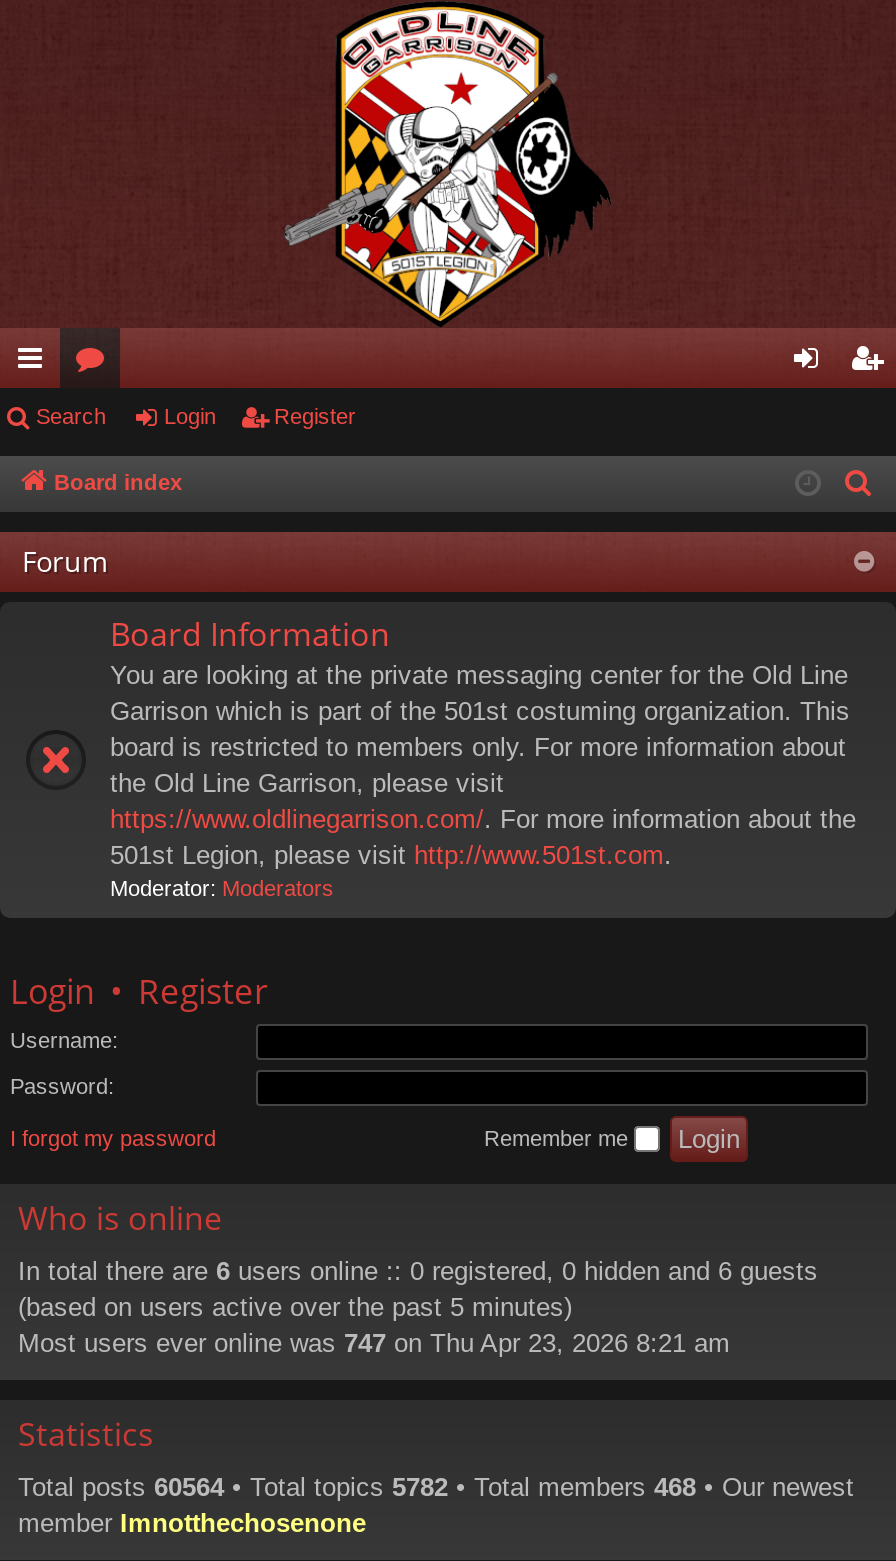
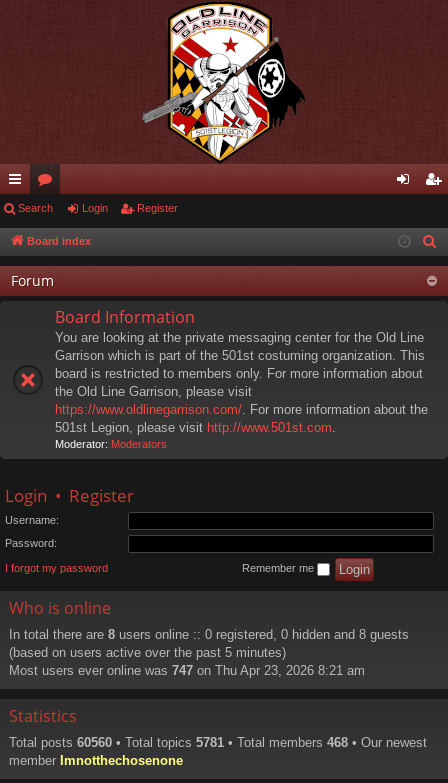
[18,1256,818,1286] In total there are 6 users online :: 0 registered, 0 hidden and 6 guests -> [9,627,409,642] In total there are 8 users online :: 0 registered, 0 hidden and 8 guests
[18,1472,854,1502] Total posts 60564 • Total topics 5782 • Total members 468 • Our newest -> [9,735,427,750] Total posts 60560 • Total topics 5781 • Total members 468 • Our newest

